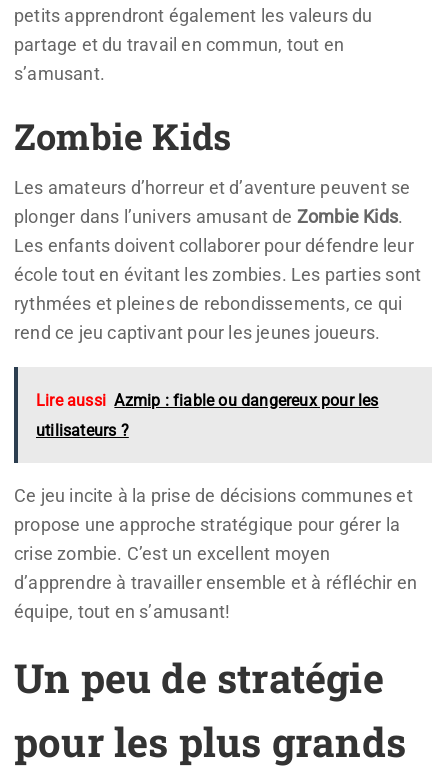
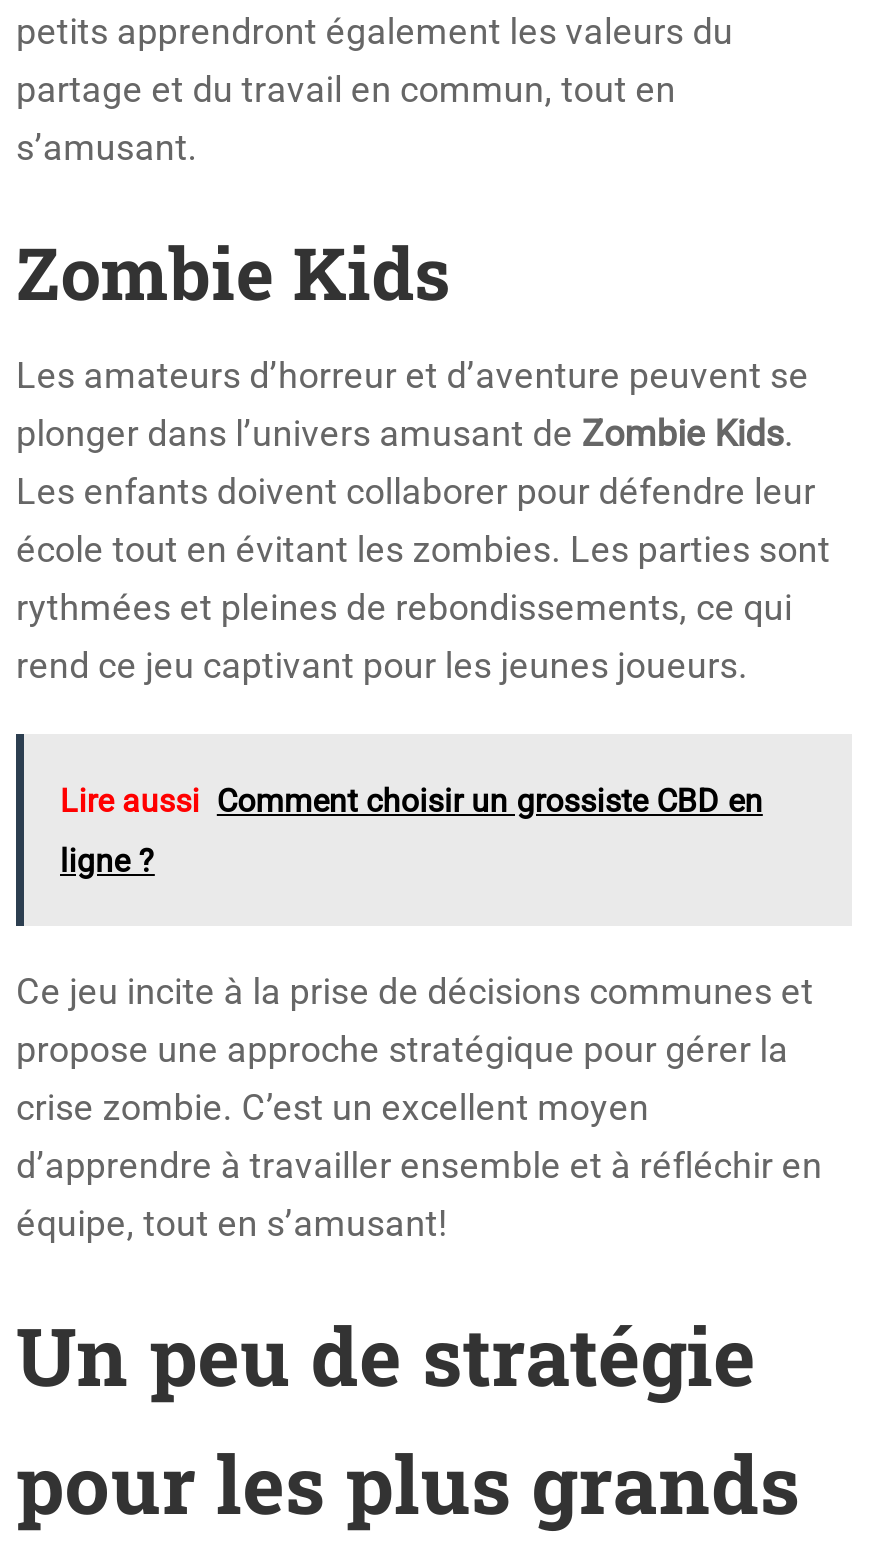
[36,391,379,410] Lire aussi Azmip : fiable ou dangereux pour les -> [60,782,763,820] Lire aussi Comment choisir un grossiste CBD en
[36,421,129,440] utilisateurs ? -> [60,842,155,880] ligne ?

